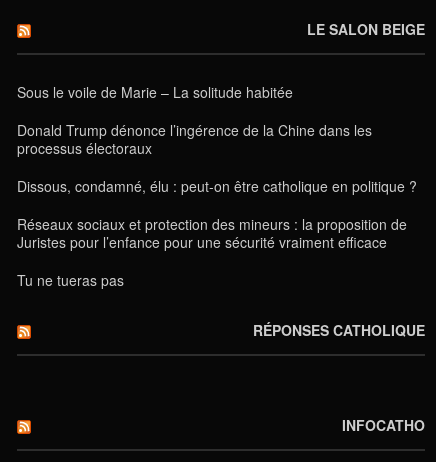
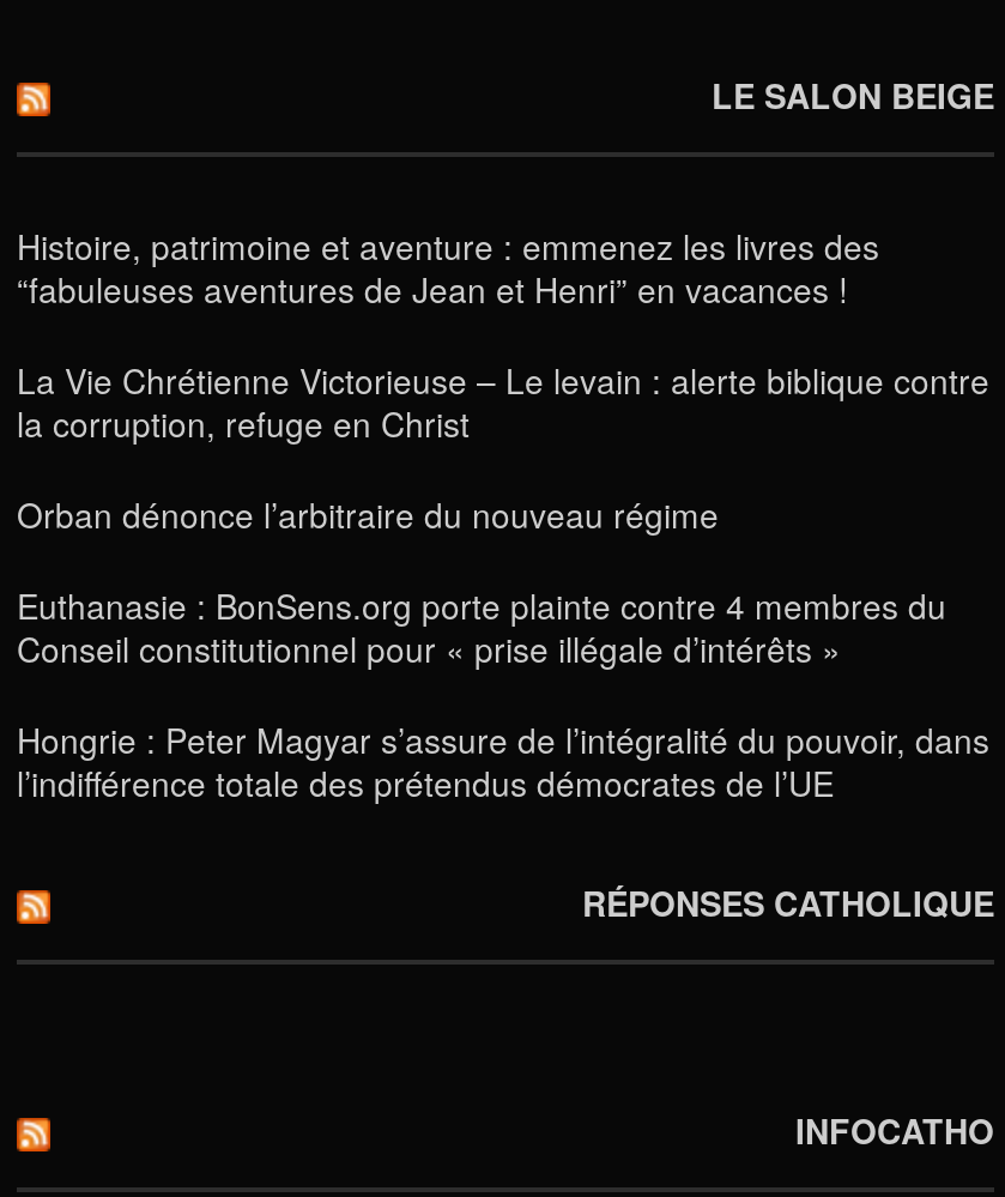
[17,82,293,102] Sous le voile de Marie – La solitude habitée -> [17,222,879,313] Histoire, patrimoine et aventure : emmenez les livres des | “fabuleuses aventures de Jean et Henri” en vacances !
[17,120,372,158] Donald Trump dénonce l’ingérence de la Chine dans les | processus électoraux -> [17,356,989,447] La Vie Chrétienne Victorieuse – Le levain : alerte biblique contre | la corruption, refuge en Christ
[17,176,417,196] Dissous, condamné, élu : peut-on être catholique en politique ? -> [17,490,719,538] Orban dénonce l’arbitraire du nouveau régime
[17,214,407,252] Réseaux sociaux et protection des mineurs : la proposition de | Juristes pour l’enfance pour une sécurité vraiment efficace -> [17,581,946,672] Euthanasie : BonSens.org porte plainte contre 4 membres du | Conseil constitutionnel pour « prise illégale d’intérêts »
[17,270,124,290] Tu ne tueras pas -> [17,716,989,807] Hongrie : Peter Magyar s’assure de l’intégralité du pouvoir, dans | l’indifférence totale des prétendus démocrates de l’UE

